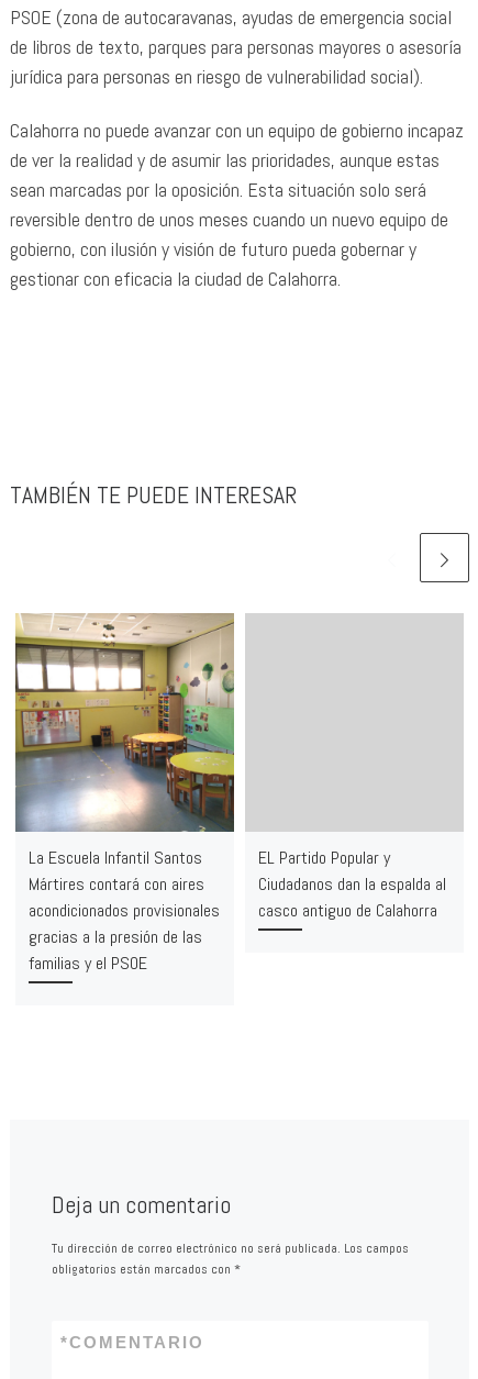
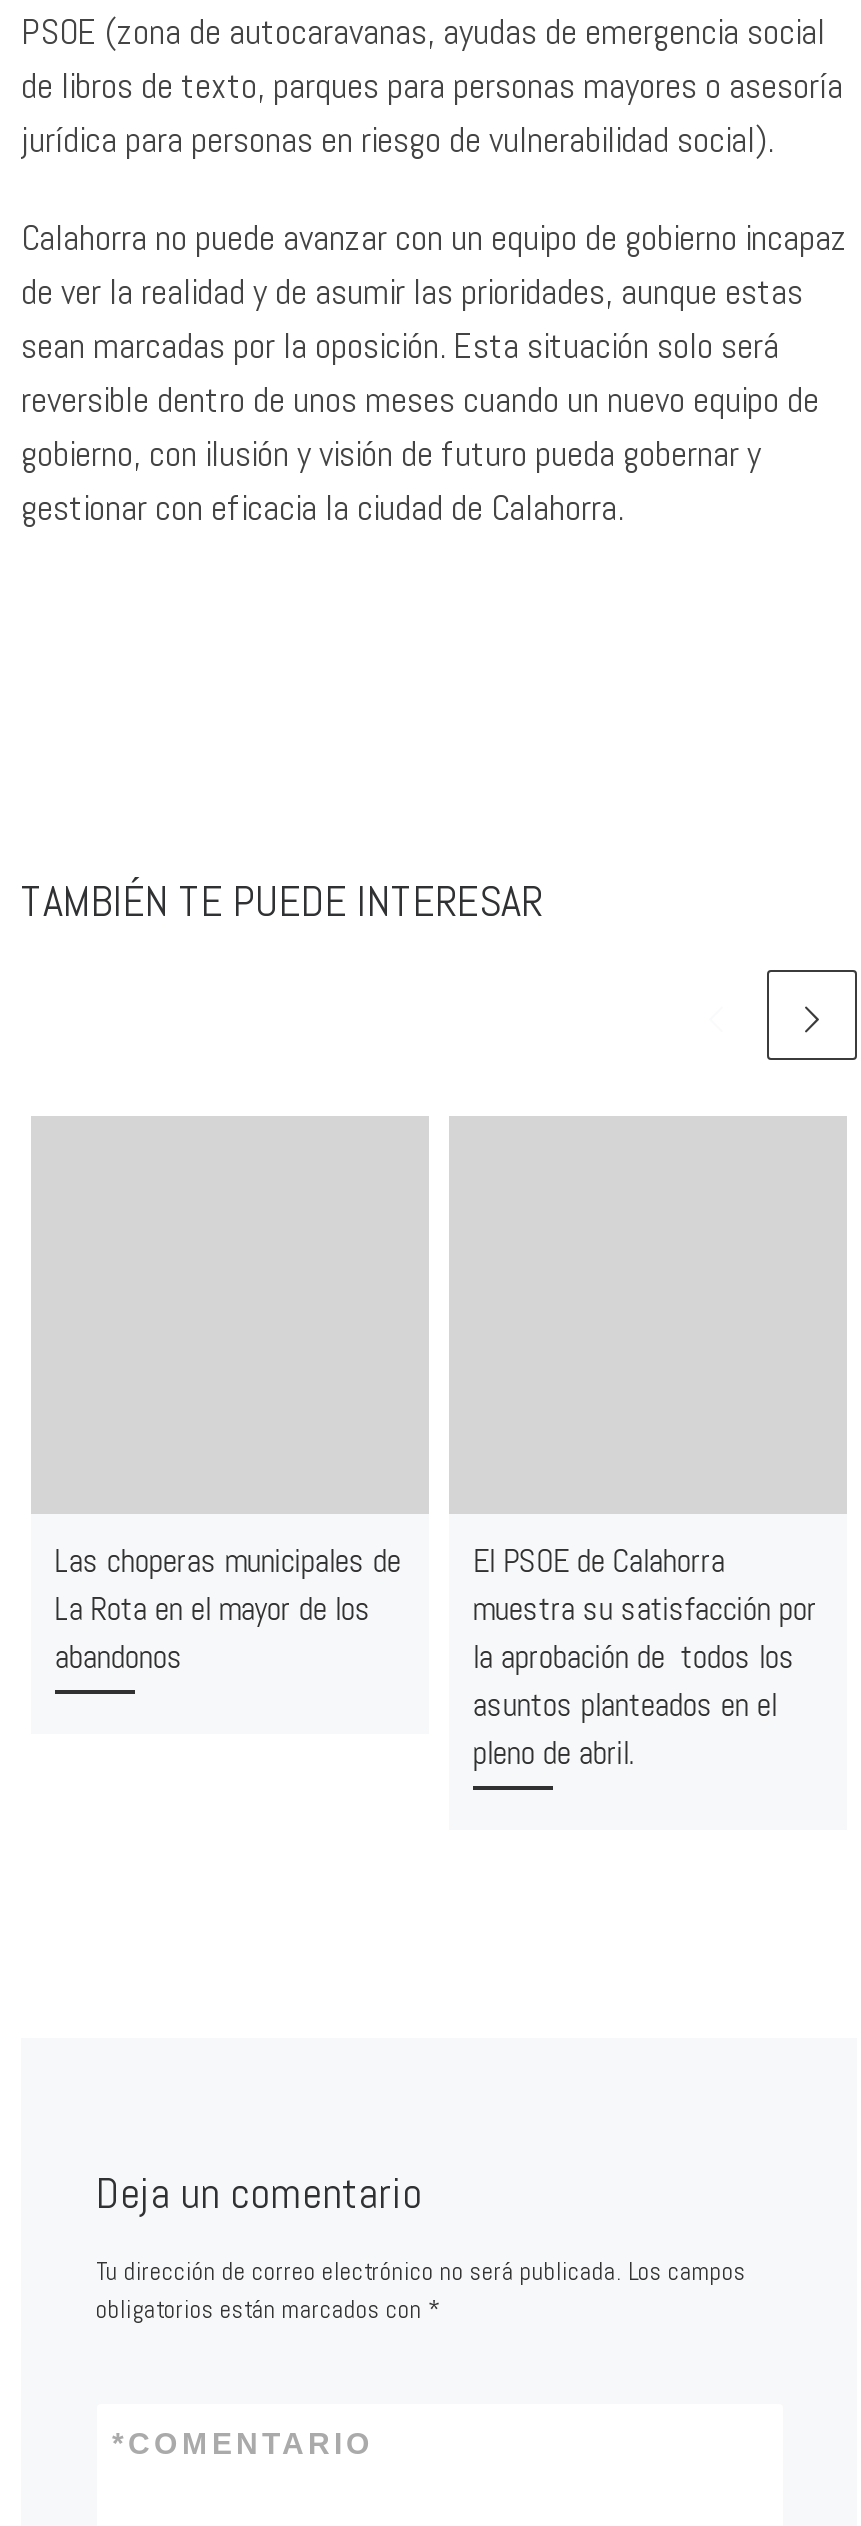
[14,613,235,833] [image] -> none
[28,846,219,974] La Escuela Infantil Santos | Mártires contará con aires | acondicionados provisionales | gracias a la presión de las | familias y el PSOE -> [54,1539,400,1677] Las choperas municipales de | La Rota en el mayor de los | abandonos
[258,846,446,921] EL Partido Popular y | Ciudadanos dan la espalda al | casco antiguo de Calahorra -> [472,1539,816,1773] El PSOE de Calahorra | muestra su satisfacción por | la aprobación de todos los | asuntos planteados en el | pleno de abril.

